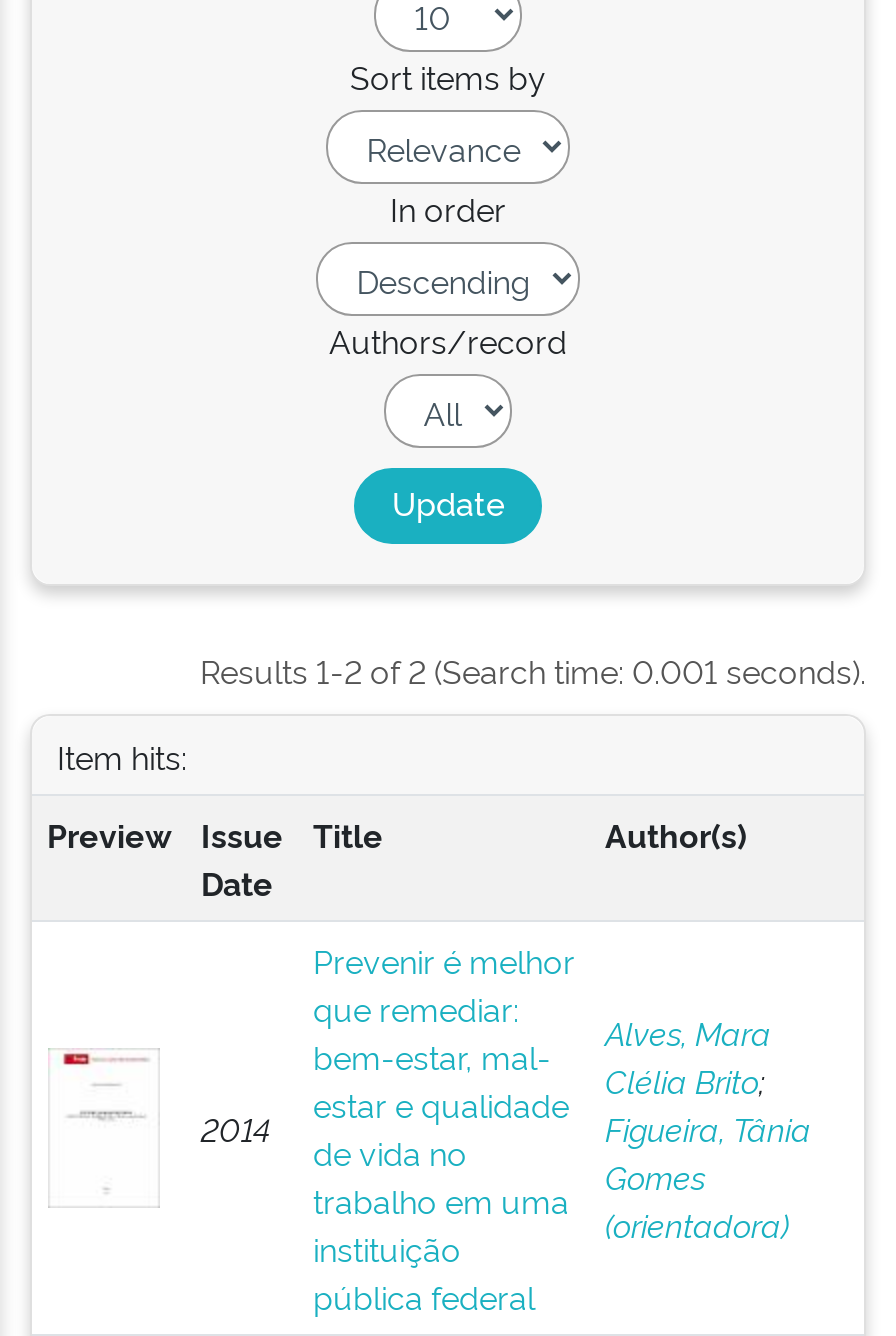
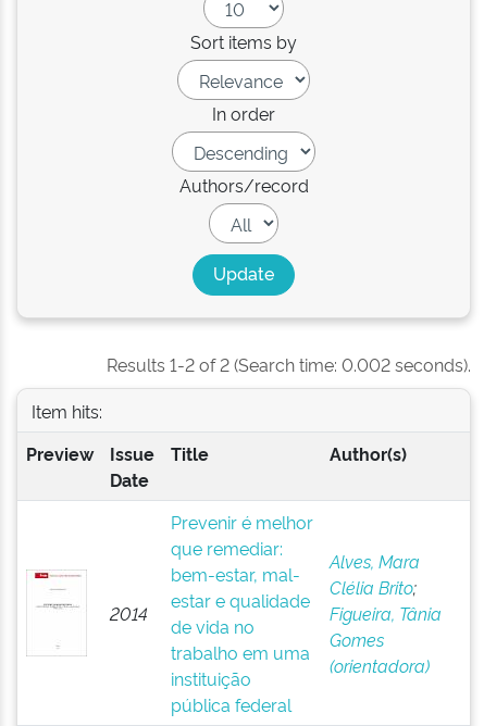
[200,648,866,692] Results 1-2 of 2 (Search time: 0.001 seconds). -> [107,352,471,376] Results 1-2 of 2 (Search time: 0.002 seconds).

